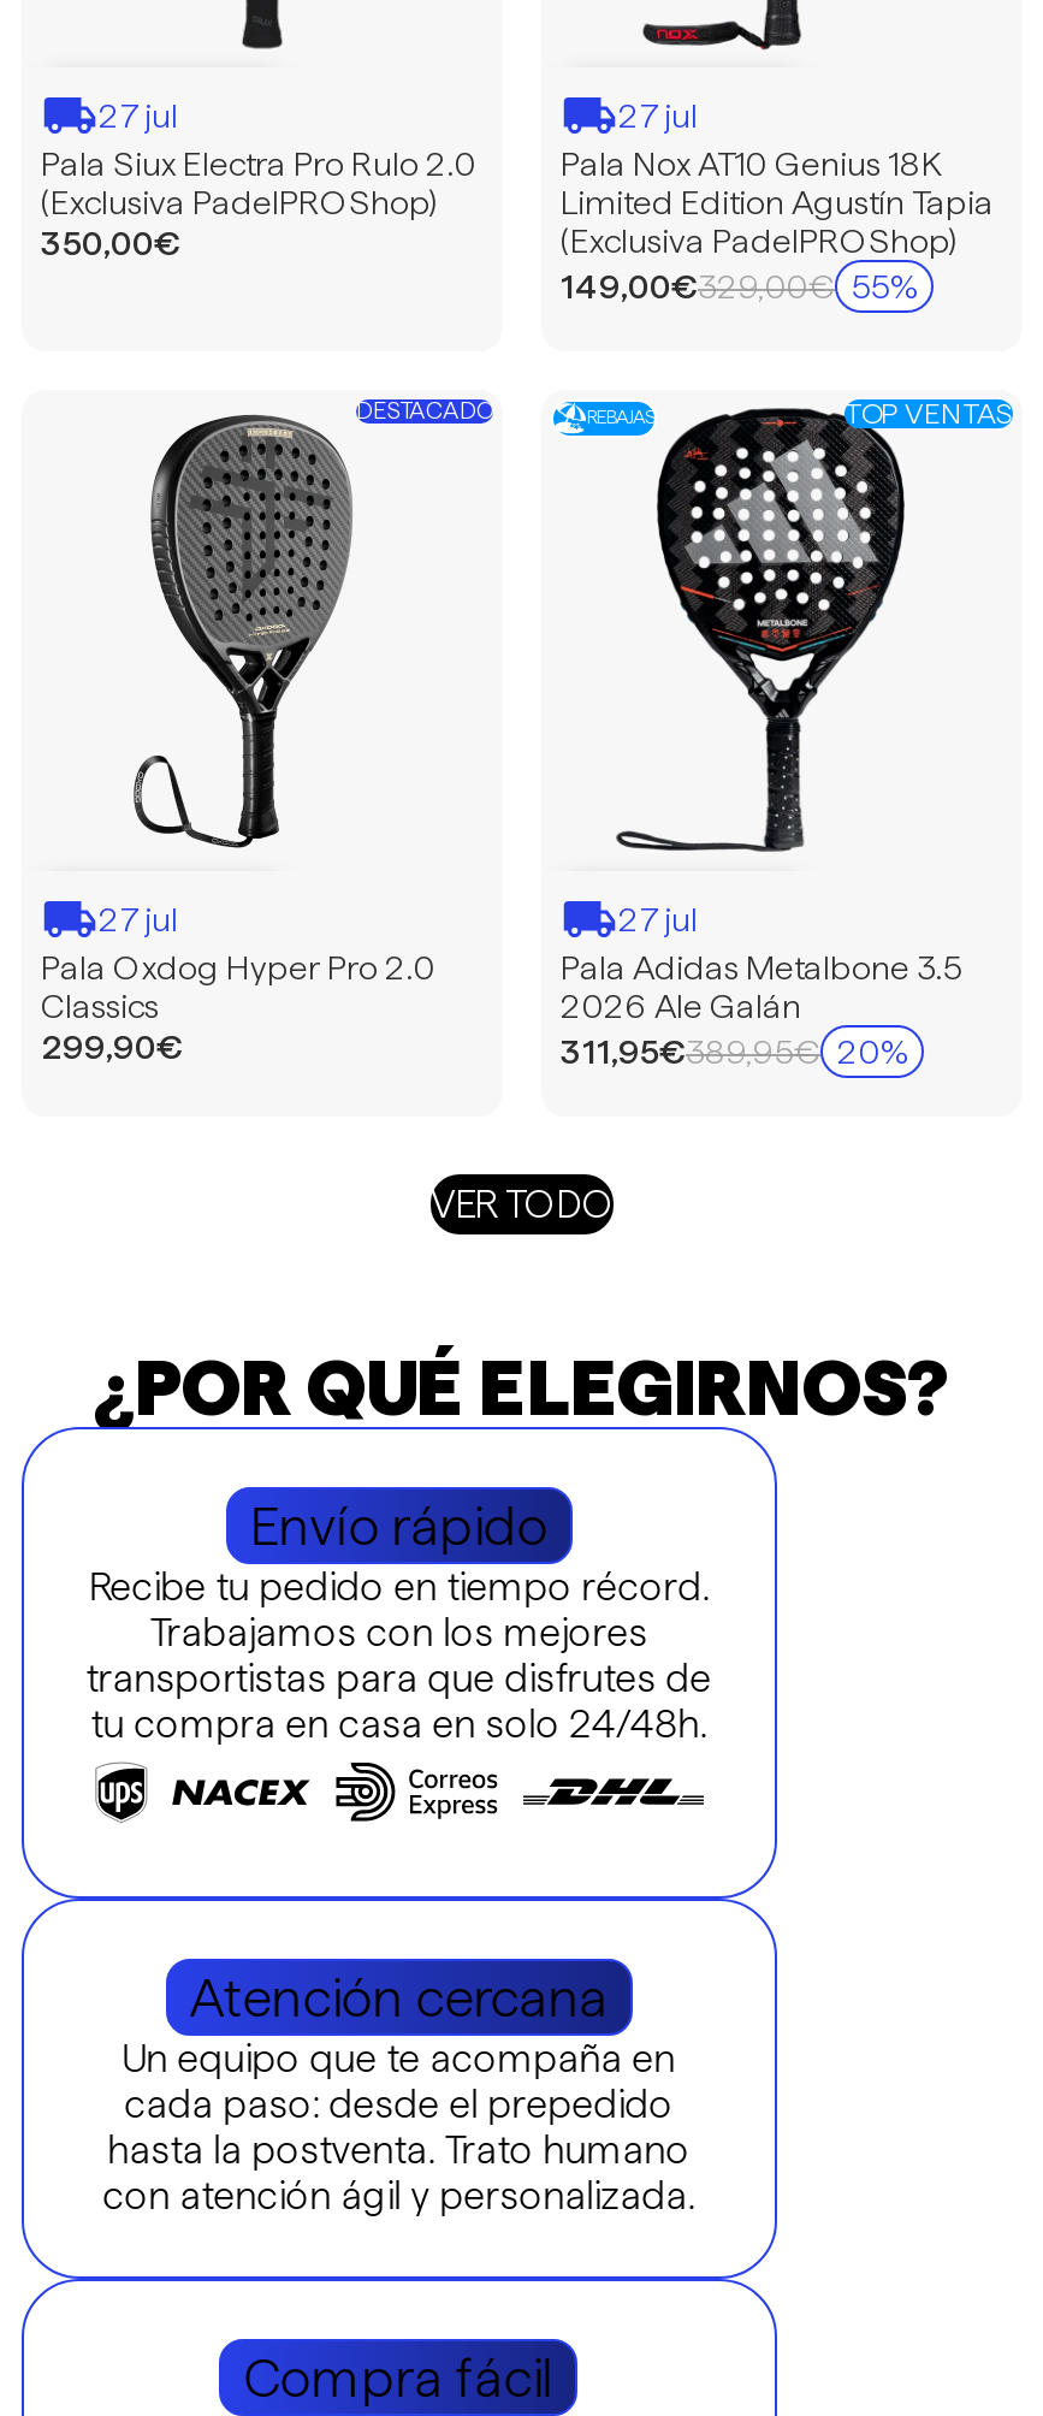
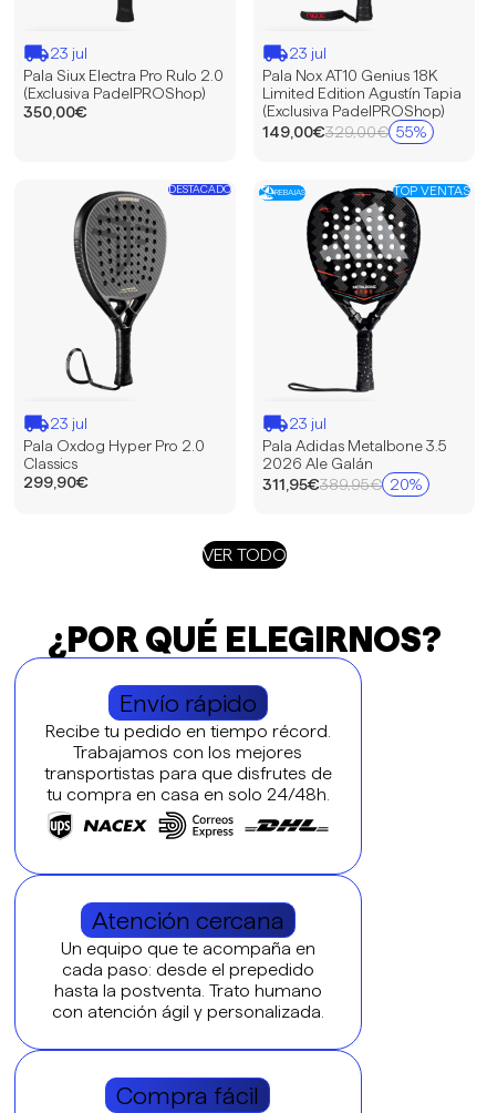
[99,96,178,135] 27 jul -> [50,44,87,62] 23 jul
[618,96,698,135] 27 jul -> [289,44,327,62] 23 jul
[99,900,178,939] 27 jul -> [50,415,87,432] 23 jul
[618,900,698,939] 27 jul -> [289,415,327,432] 23 jul

